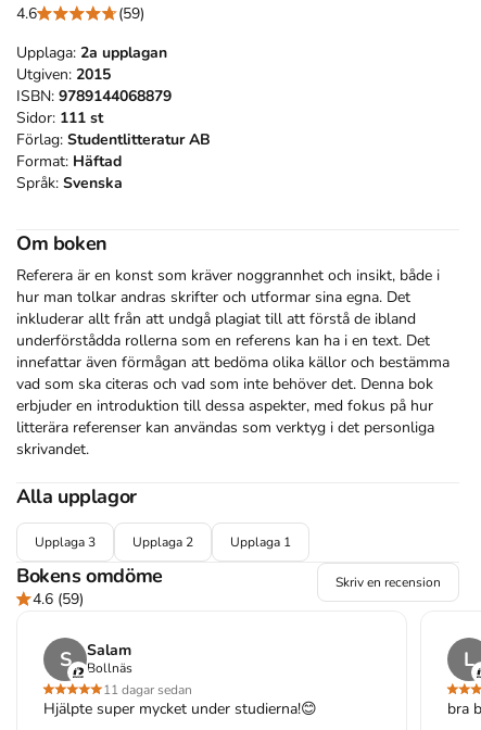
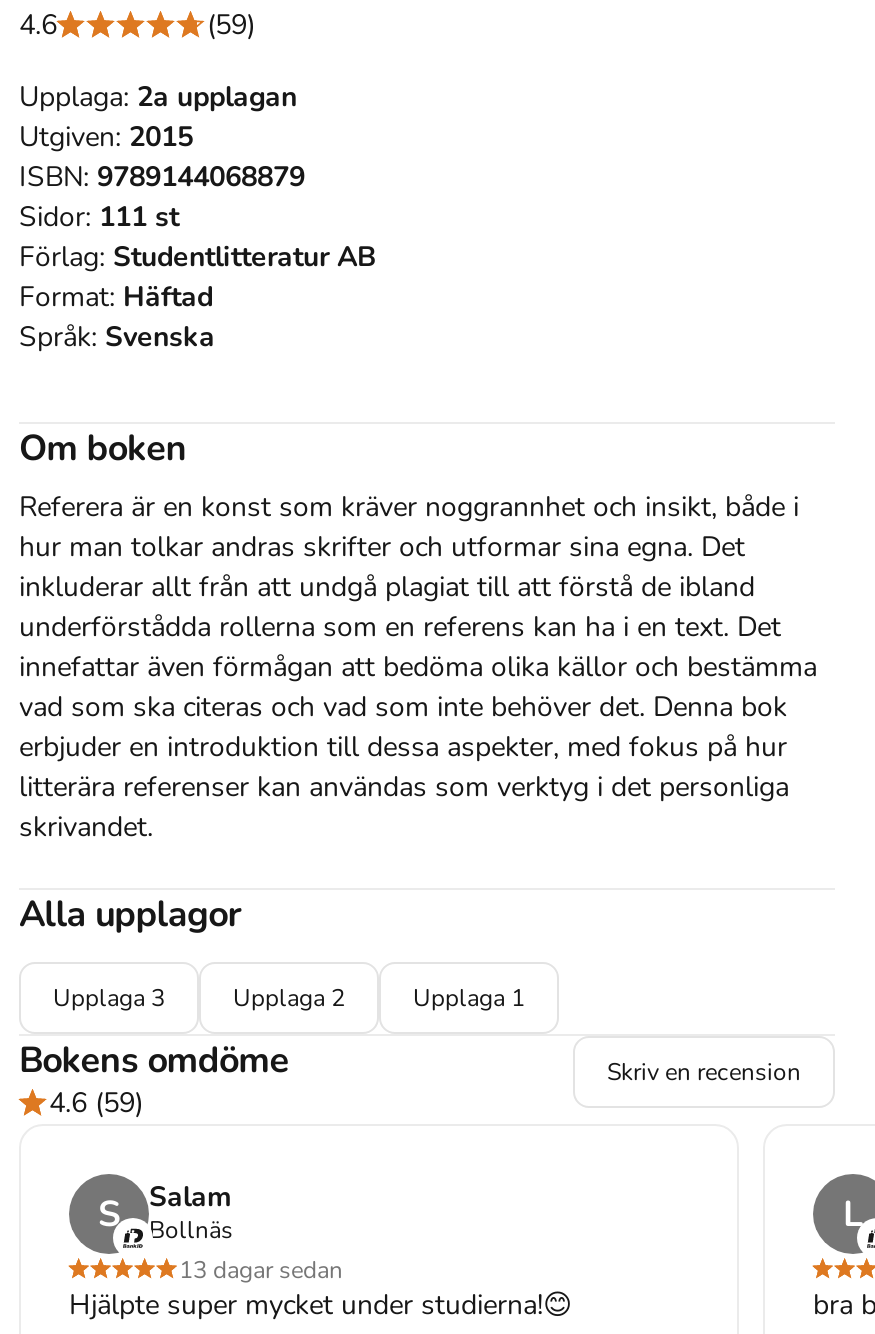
[103,681,192,699] 11 dagar sedan -> [179,1254,343,1286] 13 dagar sedan

